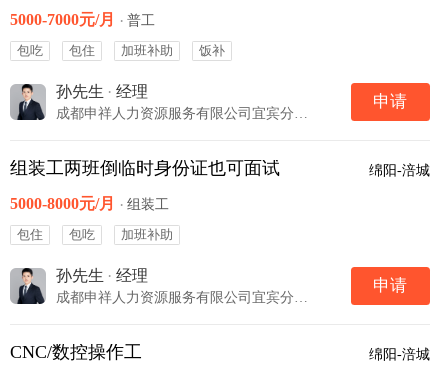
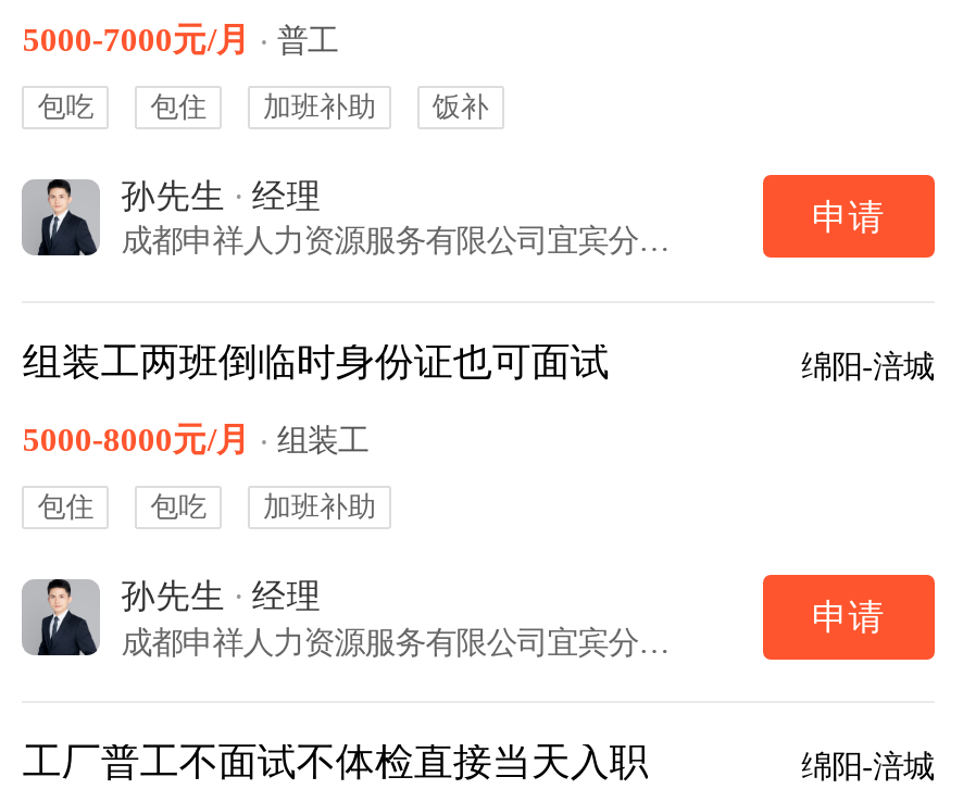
[10,342,142,362] CNC/数控操作工 -> [22,739,648,783] 工厂普工不面试不体检直接当天入职

